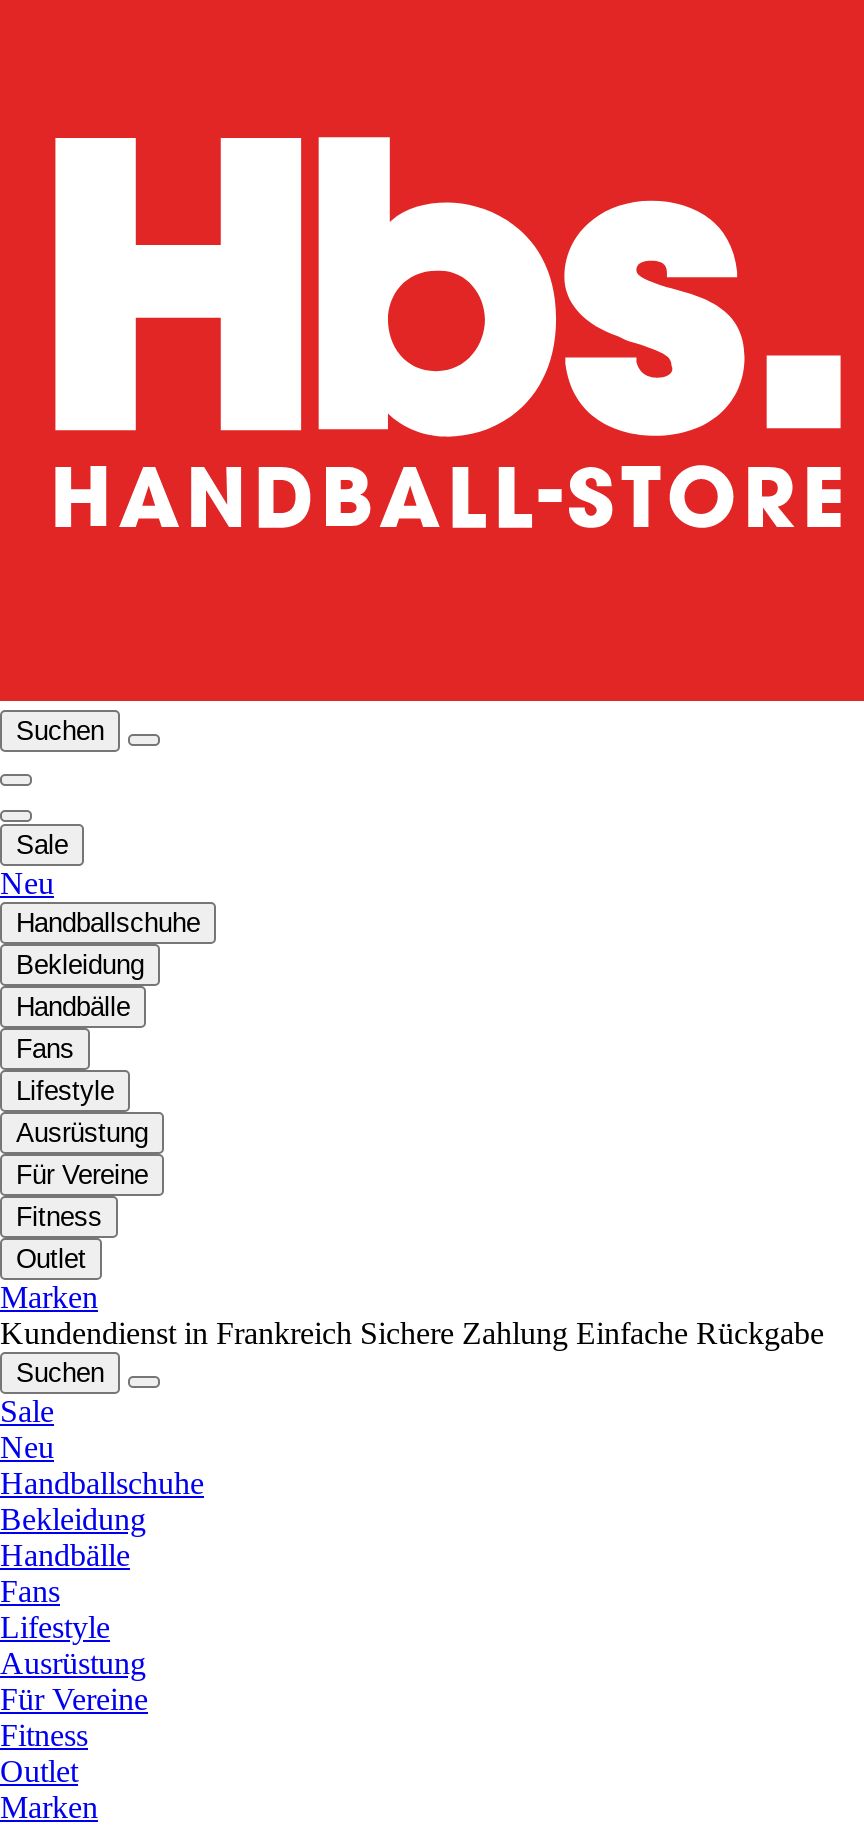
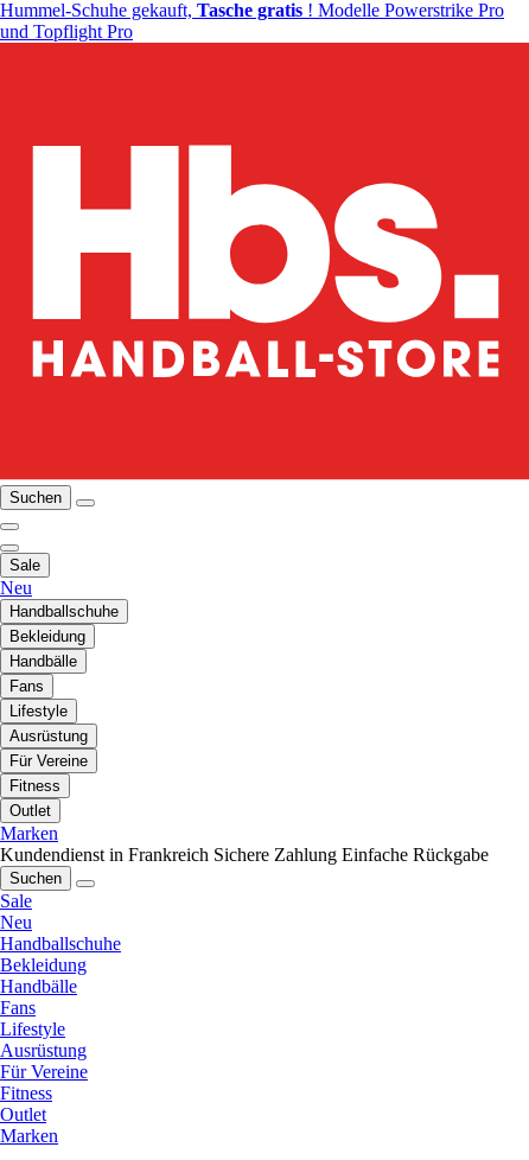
none -> [0,0,504,42] Hummel-Schuhe gekauft, Tasche gratis! Modelle Powerstrike Pro | und Topflight Pro

